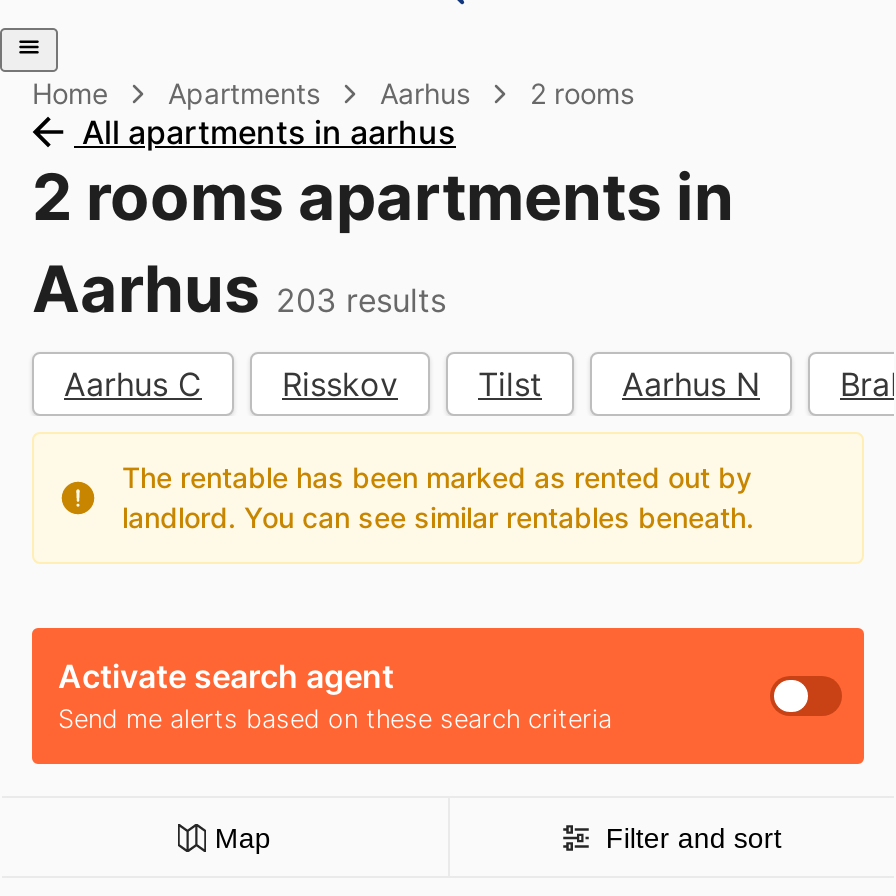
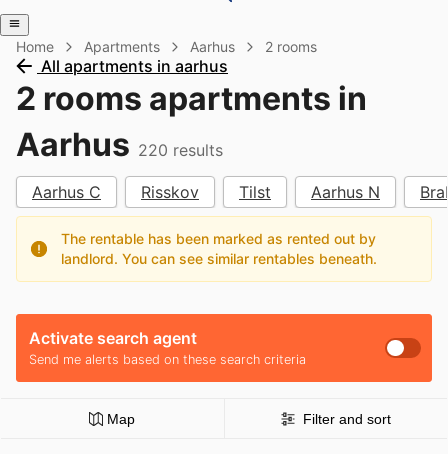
[32,250,446,328] Aarhus 203 results -> [16,125,223,164] Aarhus 220 results

